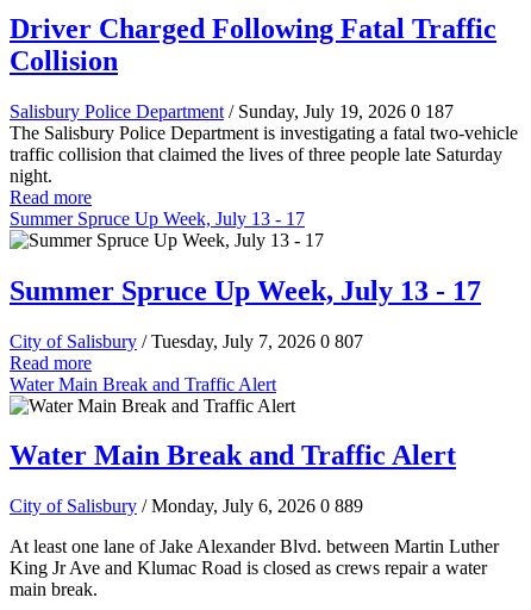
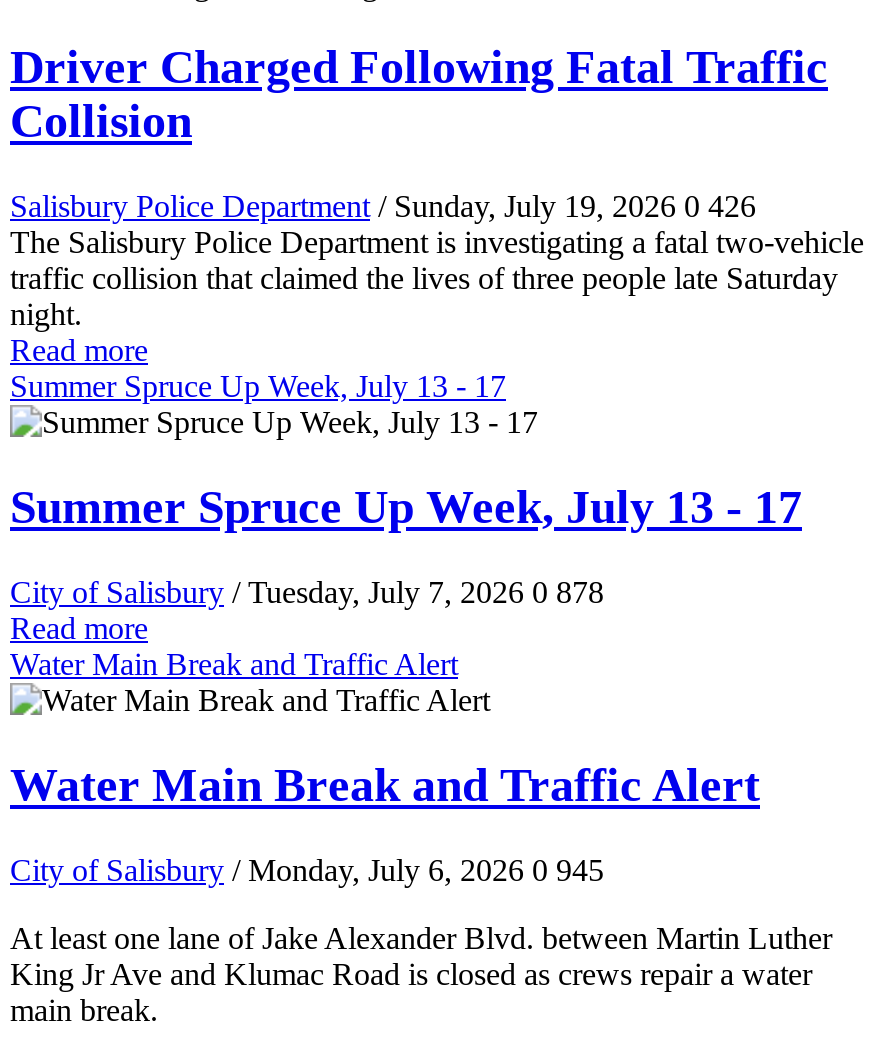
[10,101,454,121] Salisbury Police Department / Sunday, July 19, 2026 0 187 -> [10,189,756,223] Salisbury Police Department / Sunday, July 19, 2026 0 426
[10,331,363,351] City of Salisbury / Tuesday, July 7, 2026 0 807 -> [10,575,604,609] City of Salisbury / Tuesday, July 7, 2026 0 878
[10,496,363,516] City of Salisbury / Monday, July 6, 2026 0 889 -> [10,853,604,887] City of Salisbury / Monday, July 6, 2026 0 945

